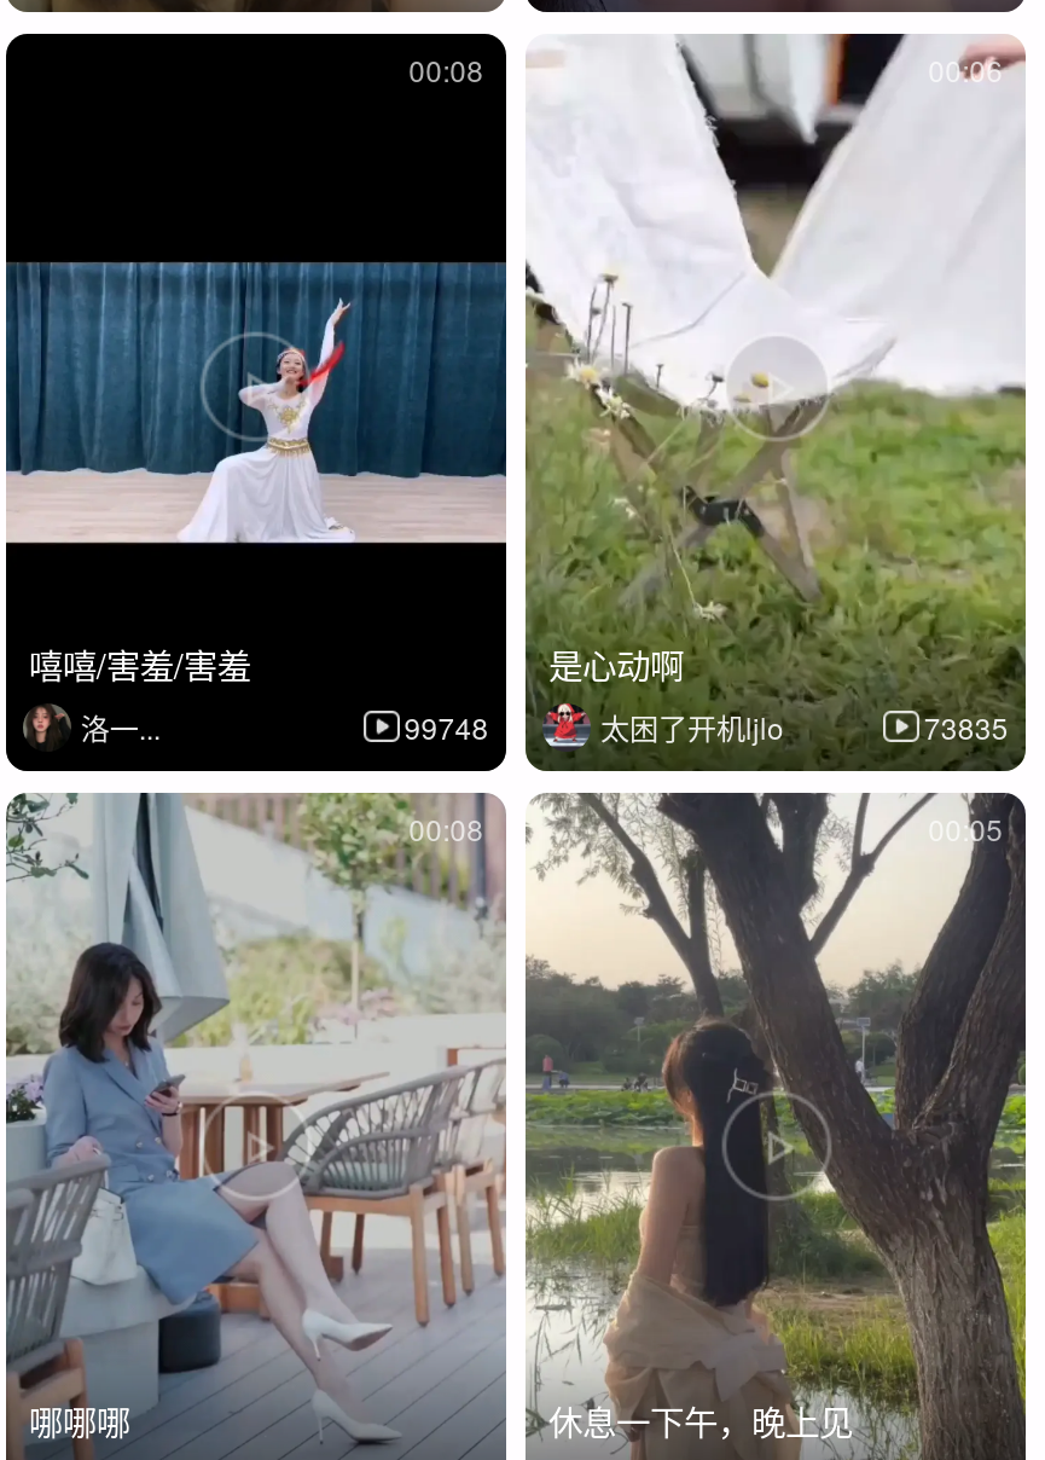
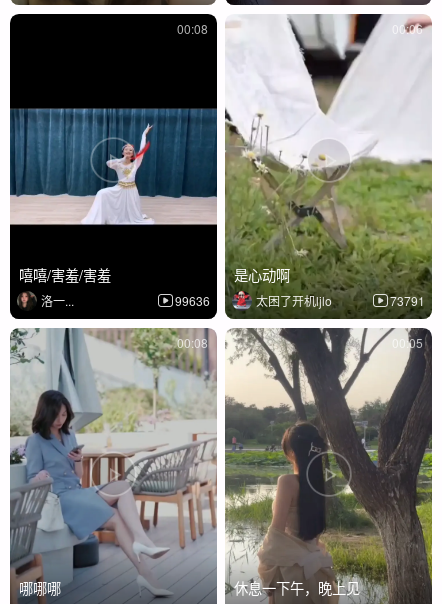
[404,705,489,746] 99748 -> [175,292,210,309] 99636
[924,705,1008,746] 73835 -> [390,292,425,309] 73791

